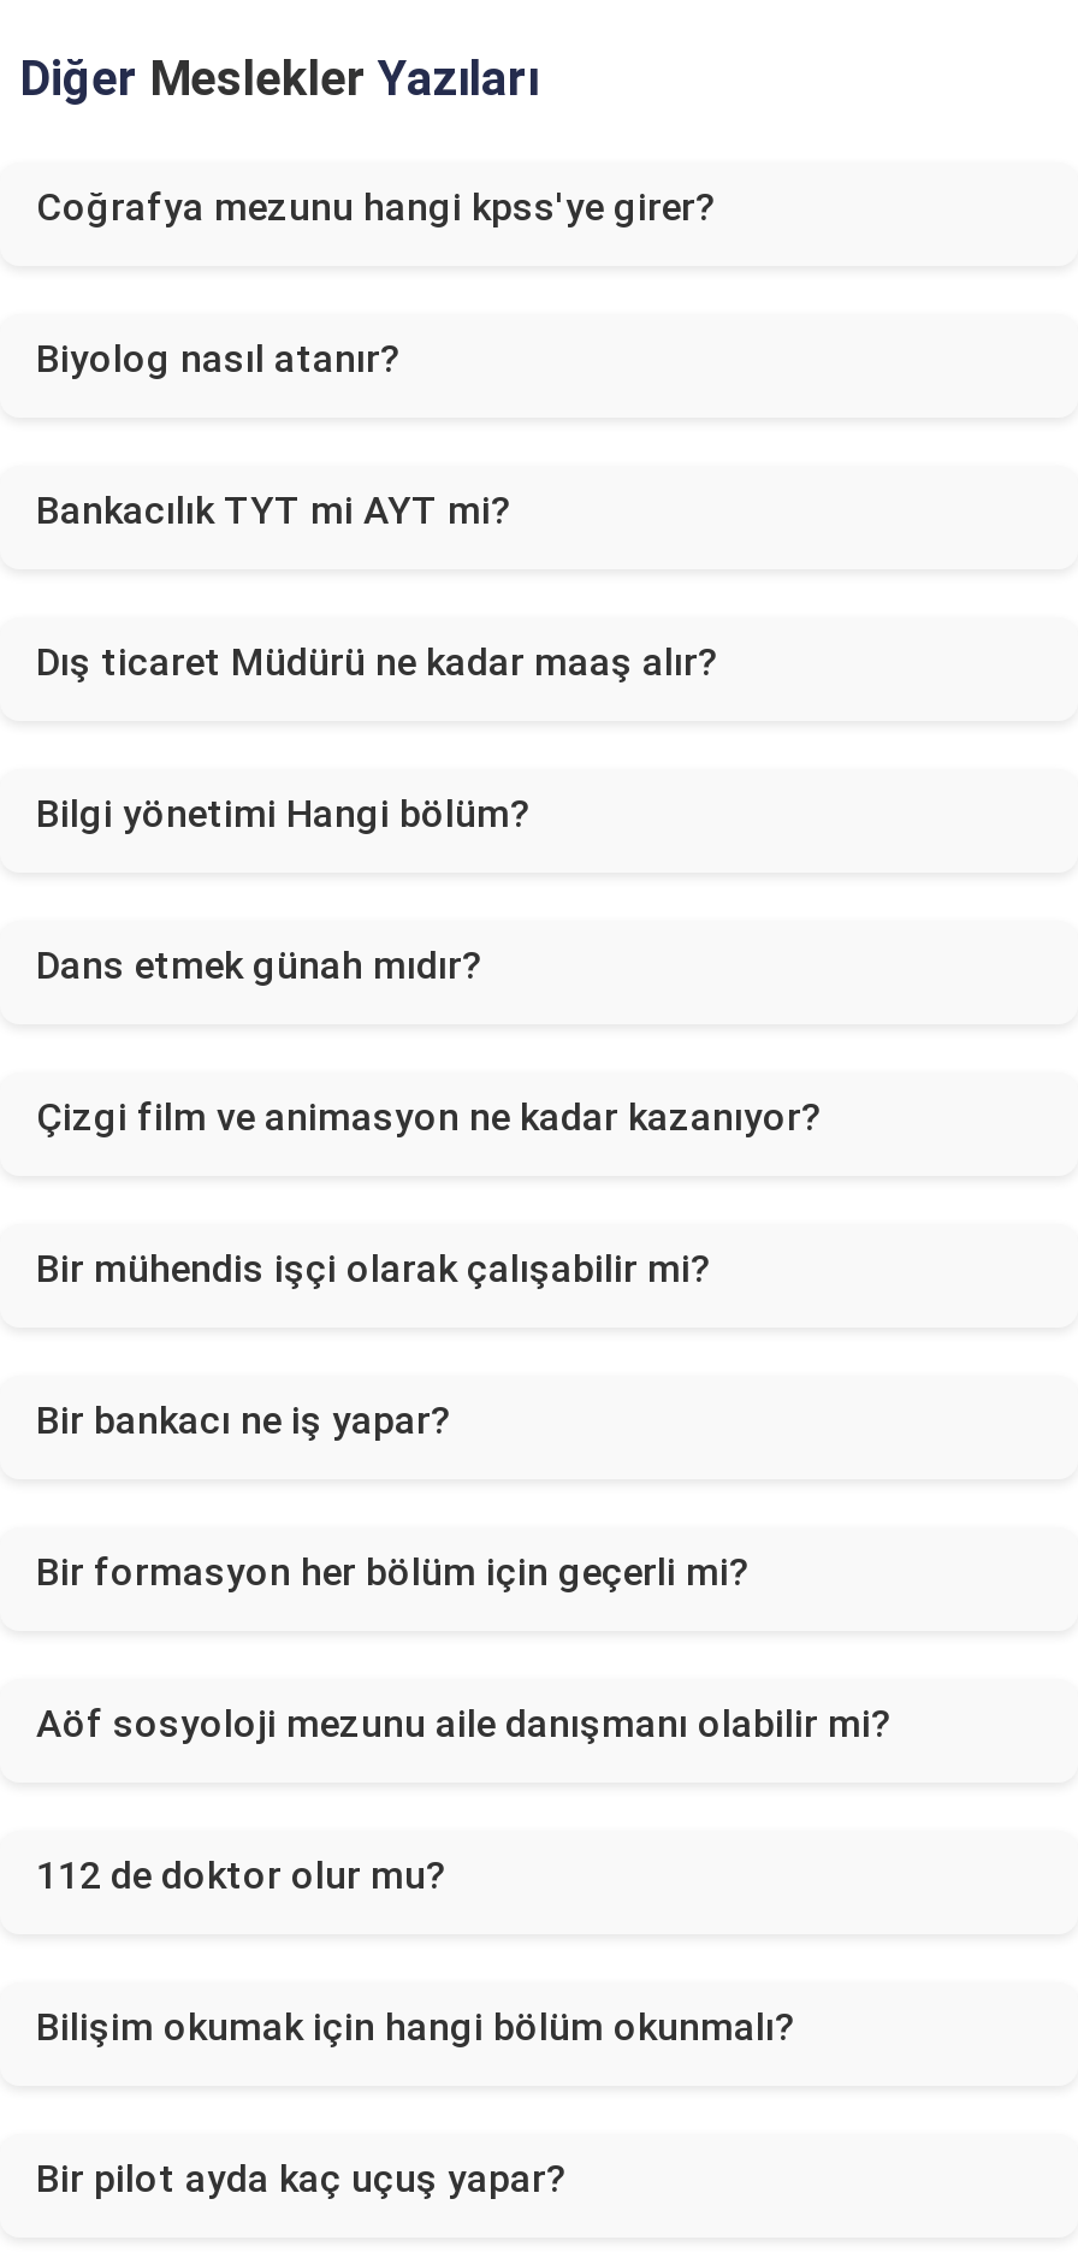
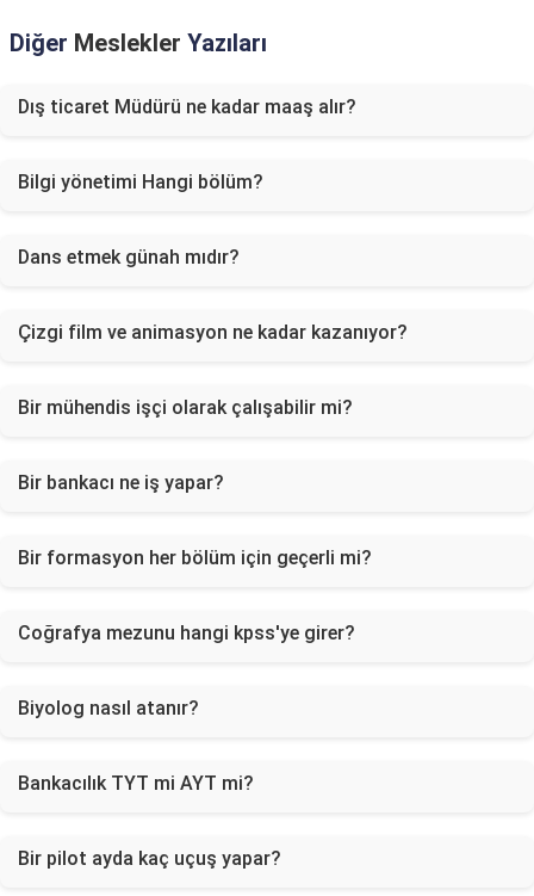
moved [36,184,717,230] -> [18,622,355,644]: Coğrafya mezunu hangi kpss'ye girer?
moved [36,336,402,382] -> [18,697,199,719]: Biyolog nasıl atanır?
moved [36,487,513,533] -> [18,772,254,795]: Bankacılık TYT mi AYT mi?
[36,1701,893,1746] Aöf sosyoloji mezunu aile danışmanı olabilir mi? -> none
[36,1852,448,1898] 112 de doktor olur mu? -> none
[36,2004,796,2050] Bilişim okumak için hangi bölüm okunmalı? -> none

